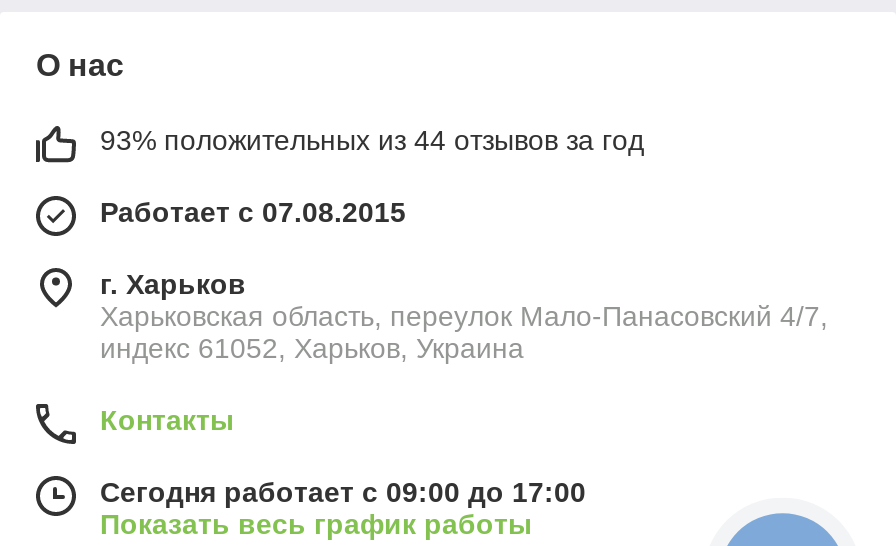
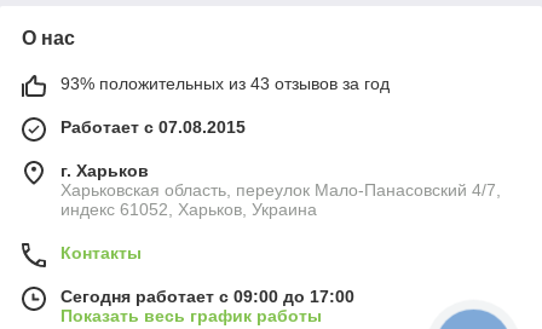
[100,124,644,156] 93% положительных из 44 отзывов за год -> [60,74,390,93] 93% положительных из 43 отзывов за год

